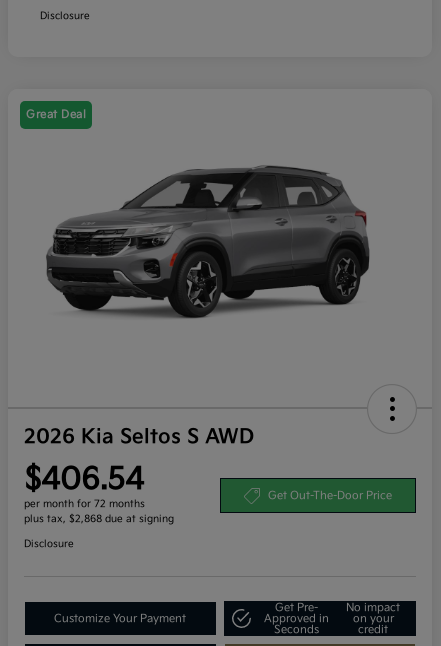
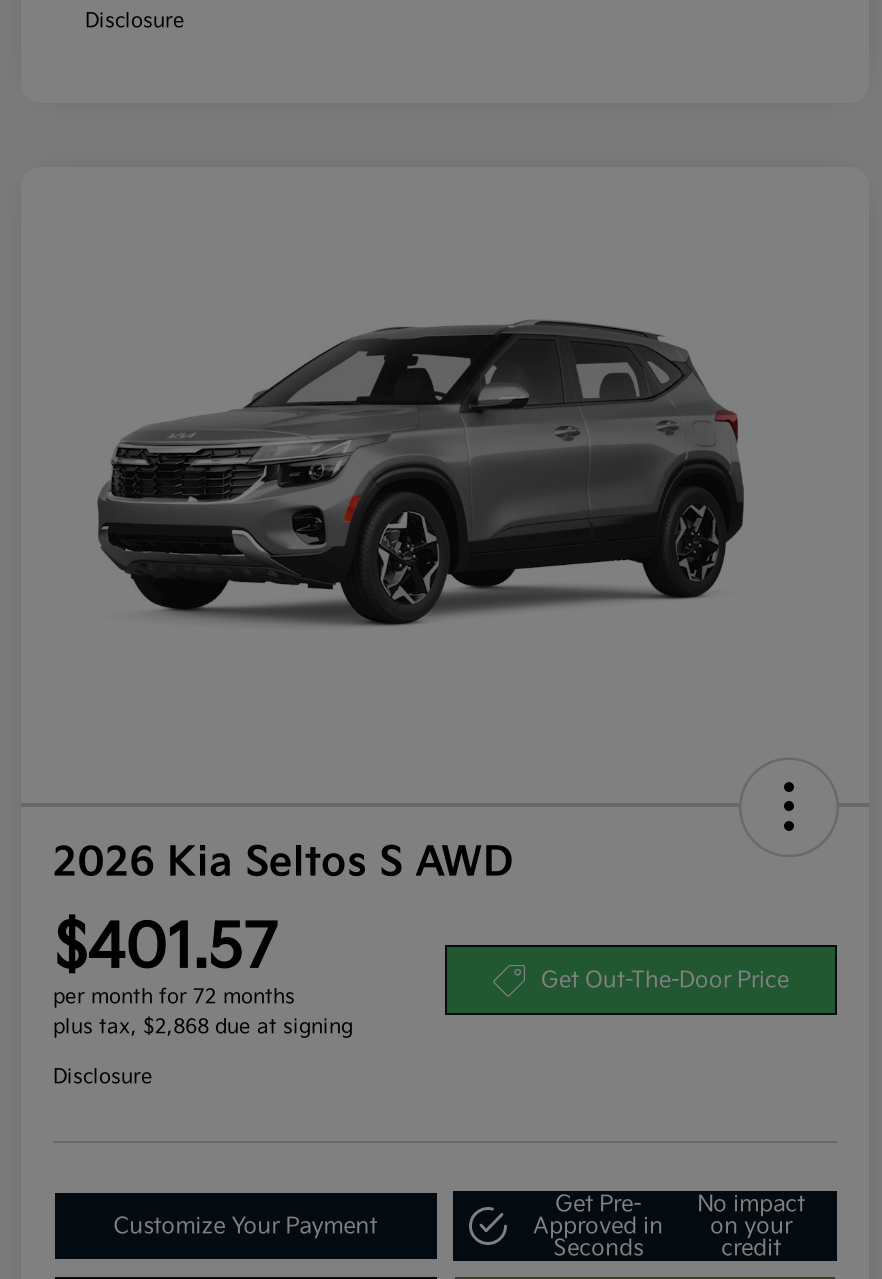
[26,108,86,121] Great Deal -> none
[24,462,144,498] $406.54 -> [53,913,277,985] $401.57

